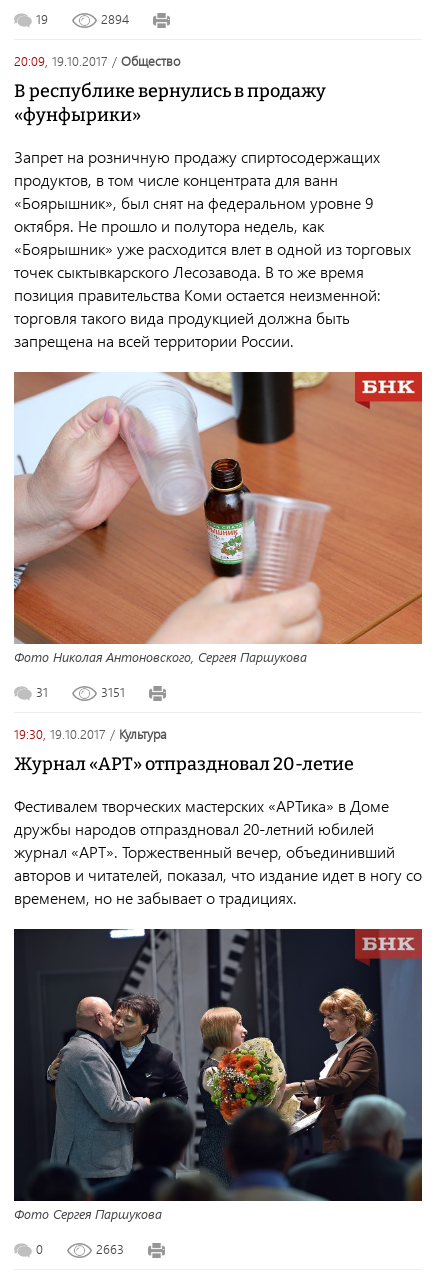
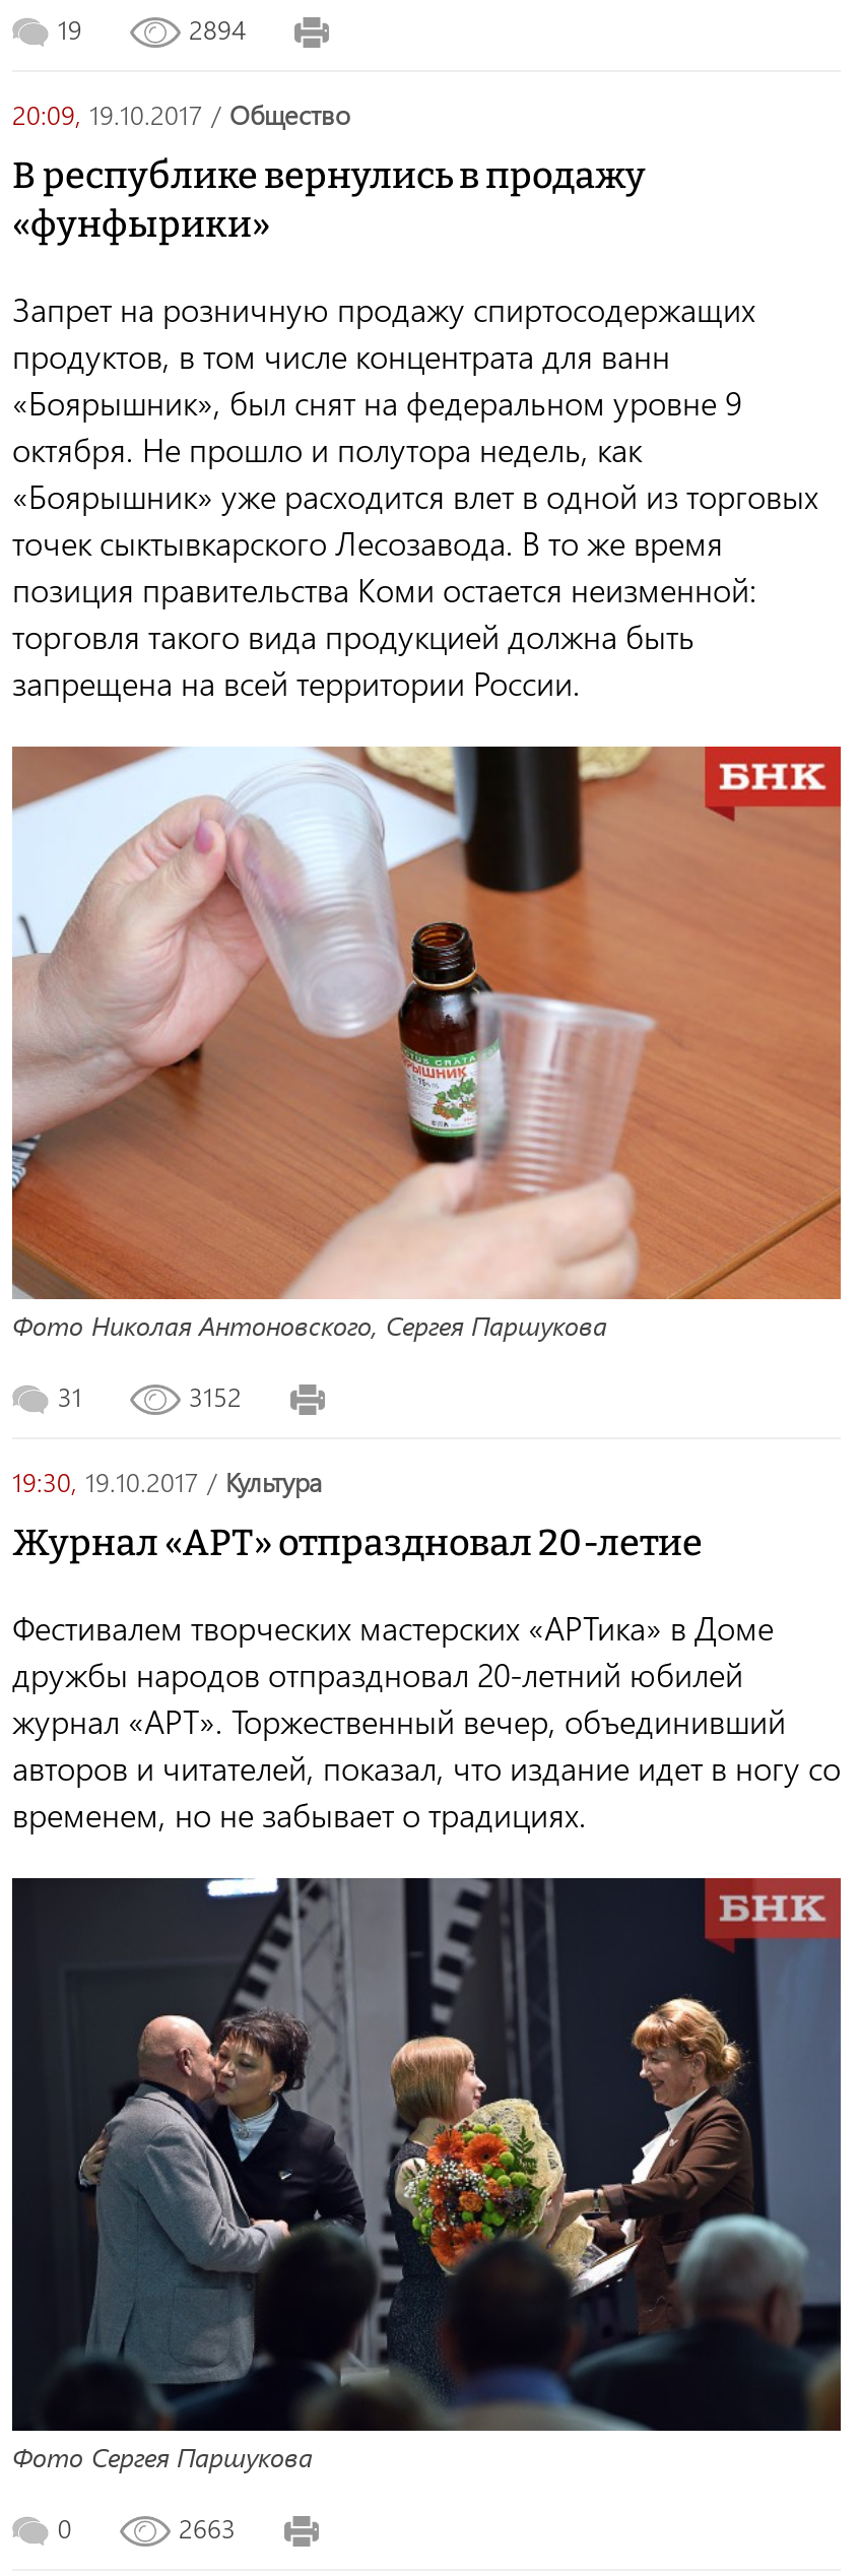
[97,683,129,700] 3151 -> [181,1379,250,1413] 3152

